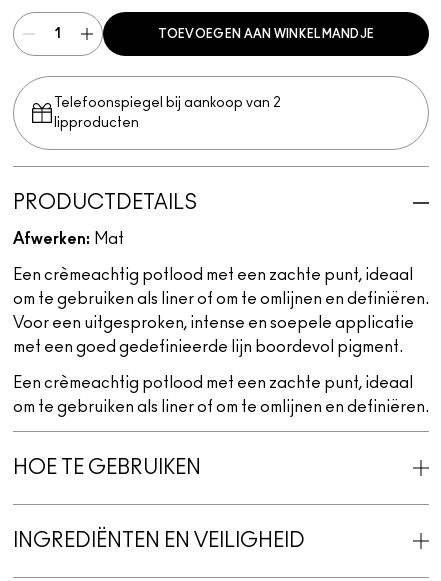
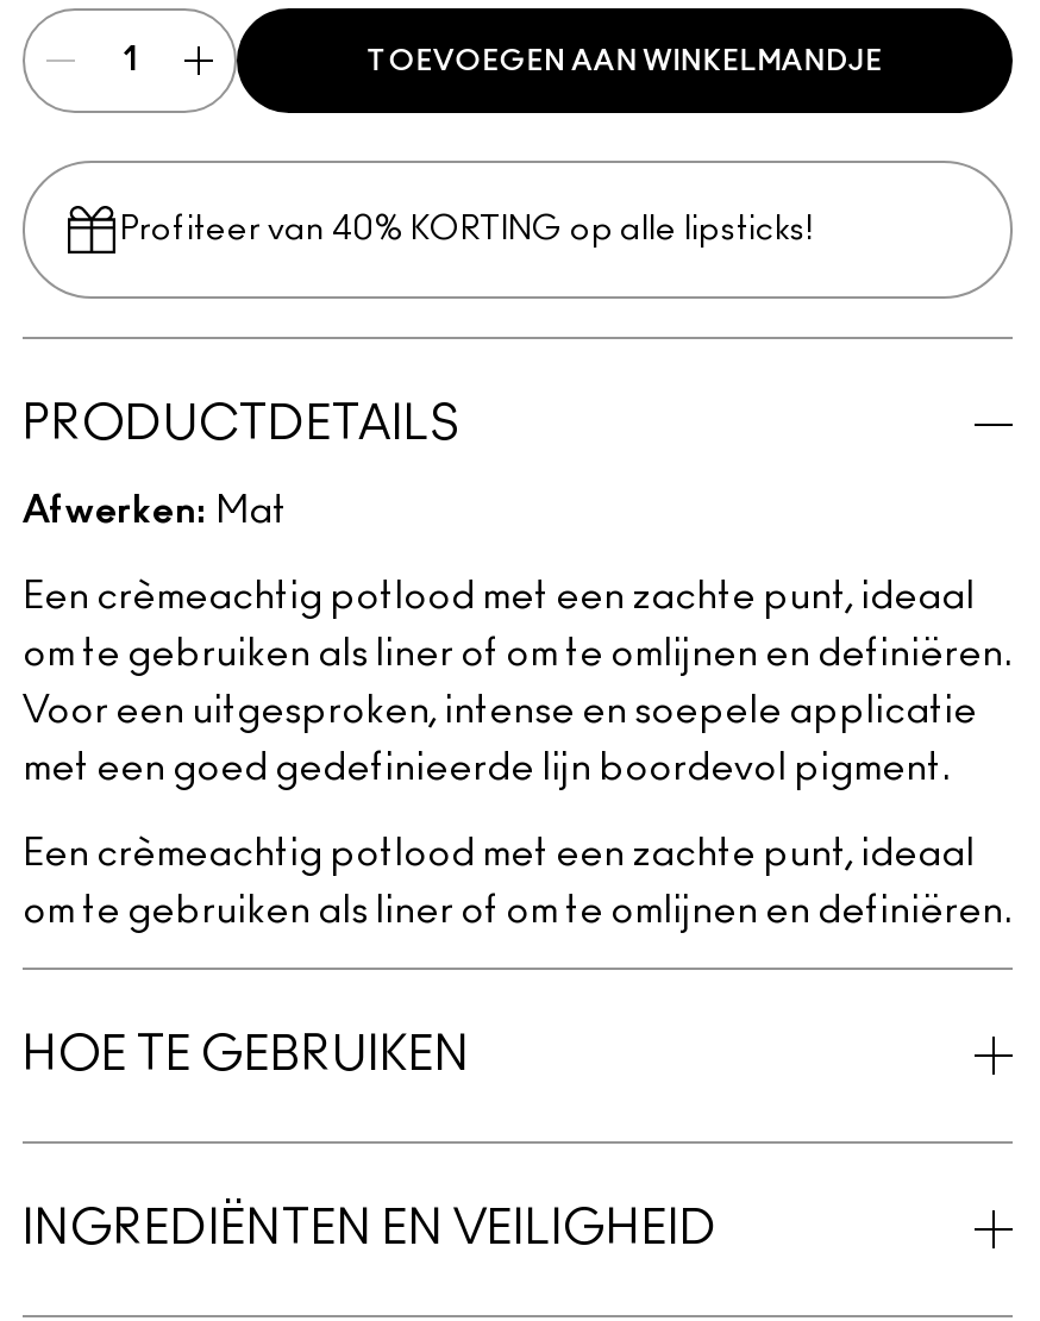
[54,96,281,130] Telefoonspiegel bij aankoop van 2 | lipproducten -> [120,213,813,246] Profiteer van 40% KORTING op alle lipsticks!

